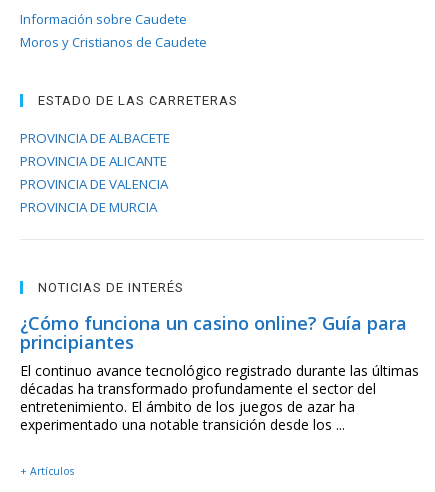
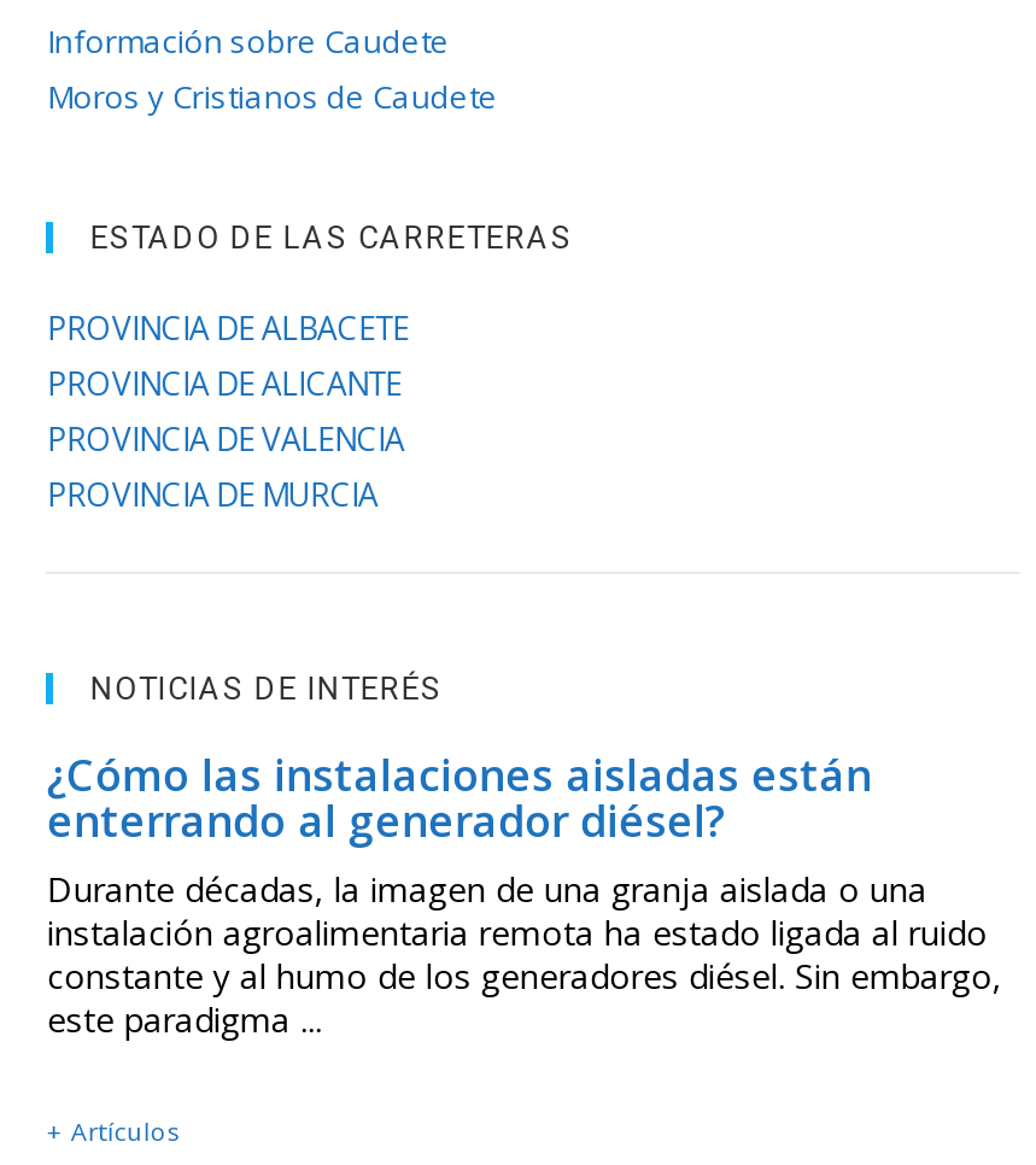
[20,311,419,434] ¿Cómo funciona un casino online? Guía para | principiantes | El continuo avance tecnológico registrado durante las últimas | décadas ha transformado profundamente el sector del | entretenimiento. El ámbito de los juegos de azar ha | experimentado una notable transición desde los ... -> [47,746,1002,1042] ¿Cómo las instalaciones aisladas están | enterrando al generador diésel? | Durante décadas, la imagen de una granja aislada o una | instalación agroalimentaria remota ha estado ligada al ruido | constante y al humo de los generadores diésel. Sin embargo, | este paradigma ...

